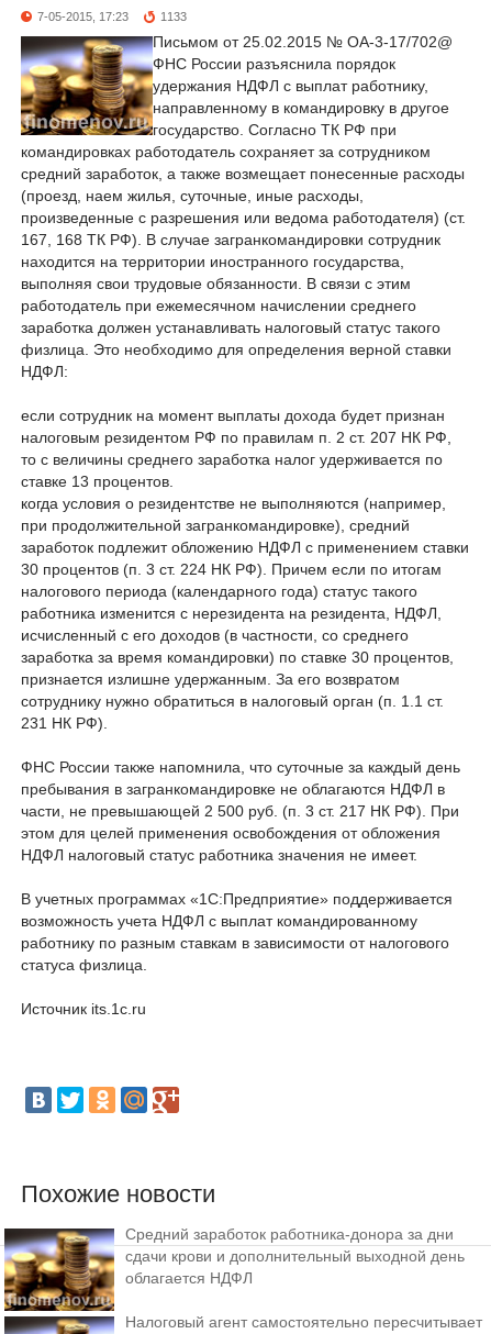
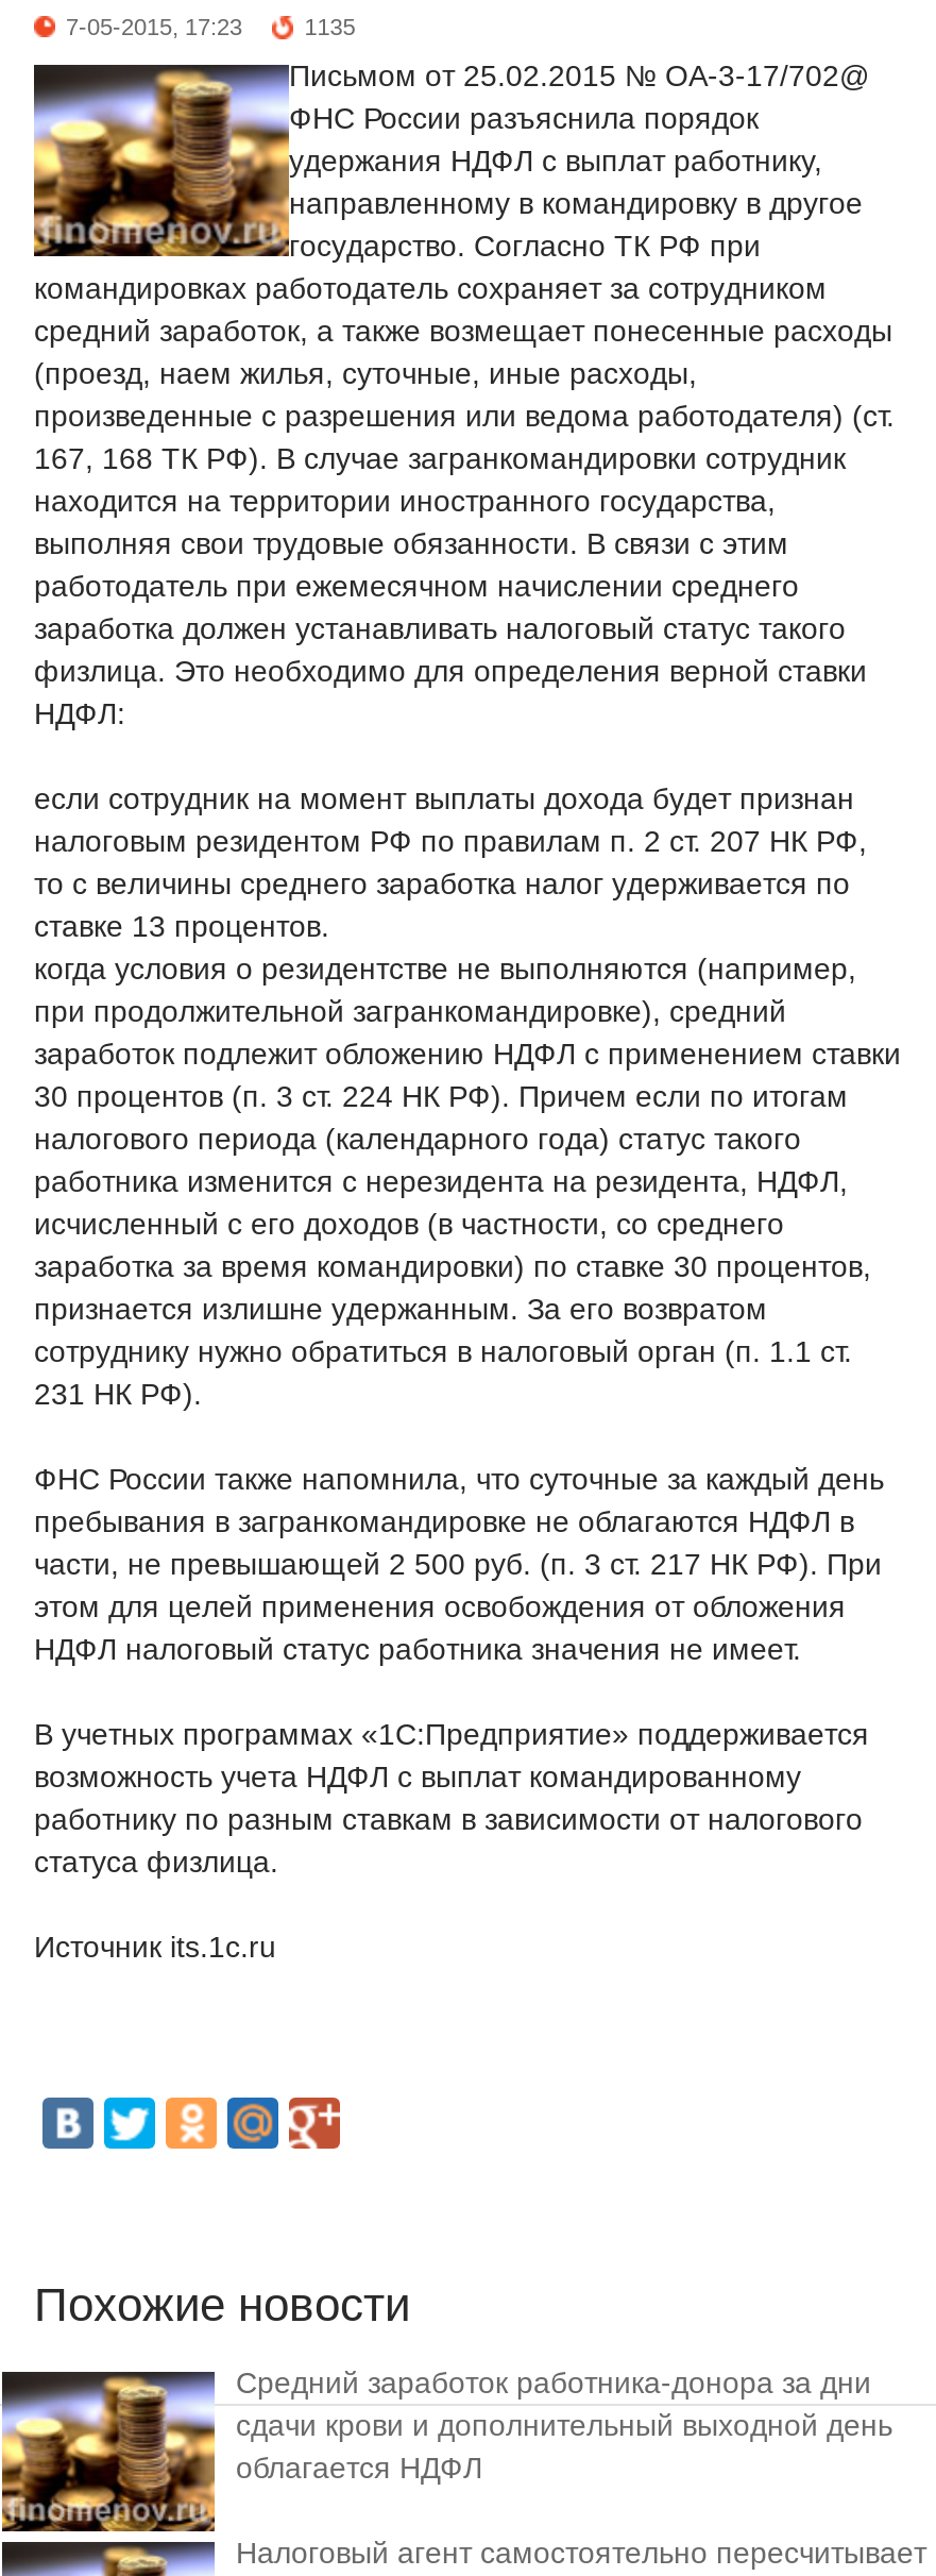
[161,10,187,23] 1133 -> [304,14,355,39] 1135

